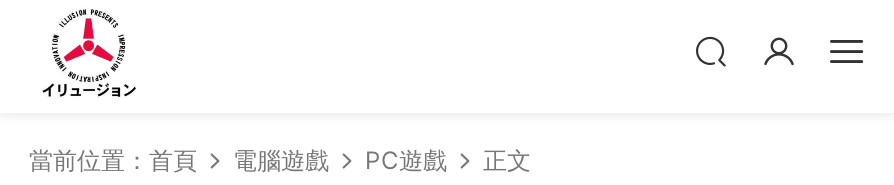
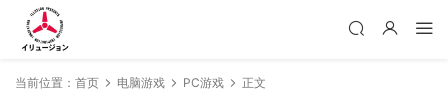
[29,145,447,175] 當前位置：首頁 | 電腦遊戲 | PC遊戲 -> [15,75,224,90] 当前位置：首页 | 电脑游戏 | PC游戏

